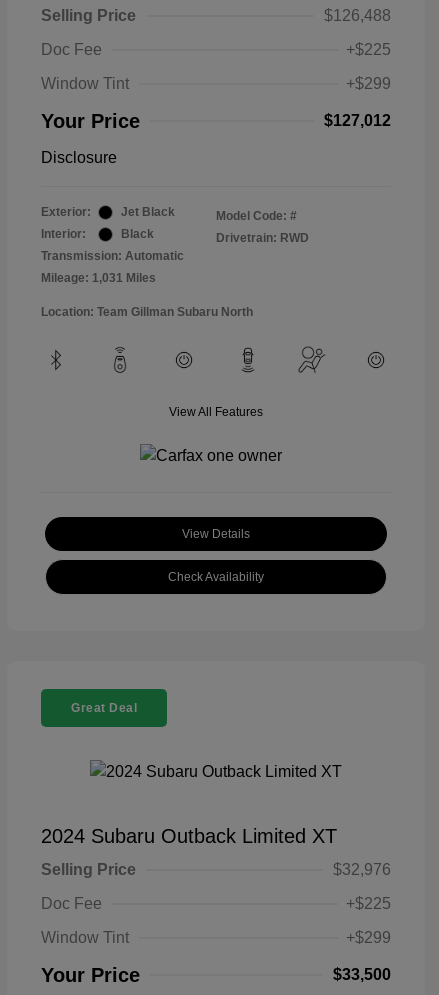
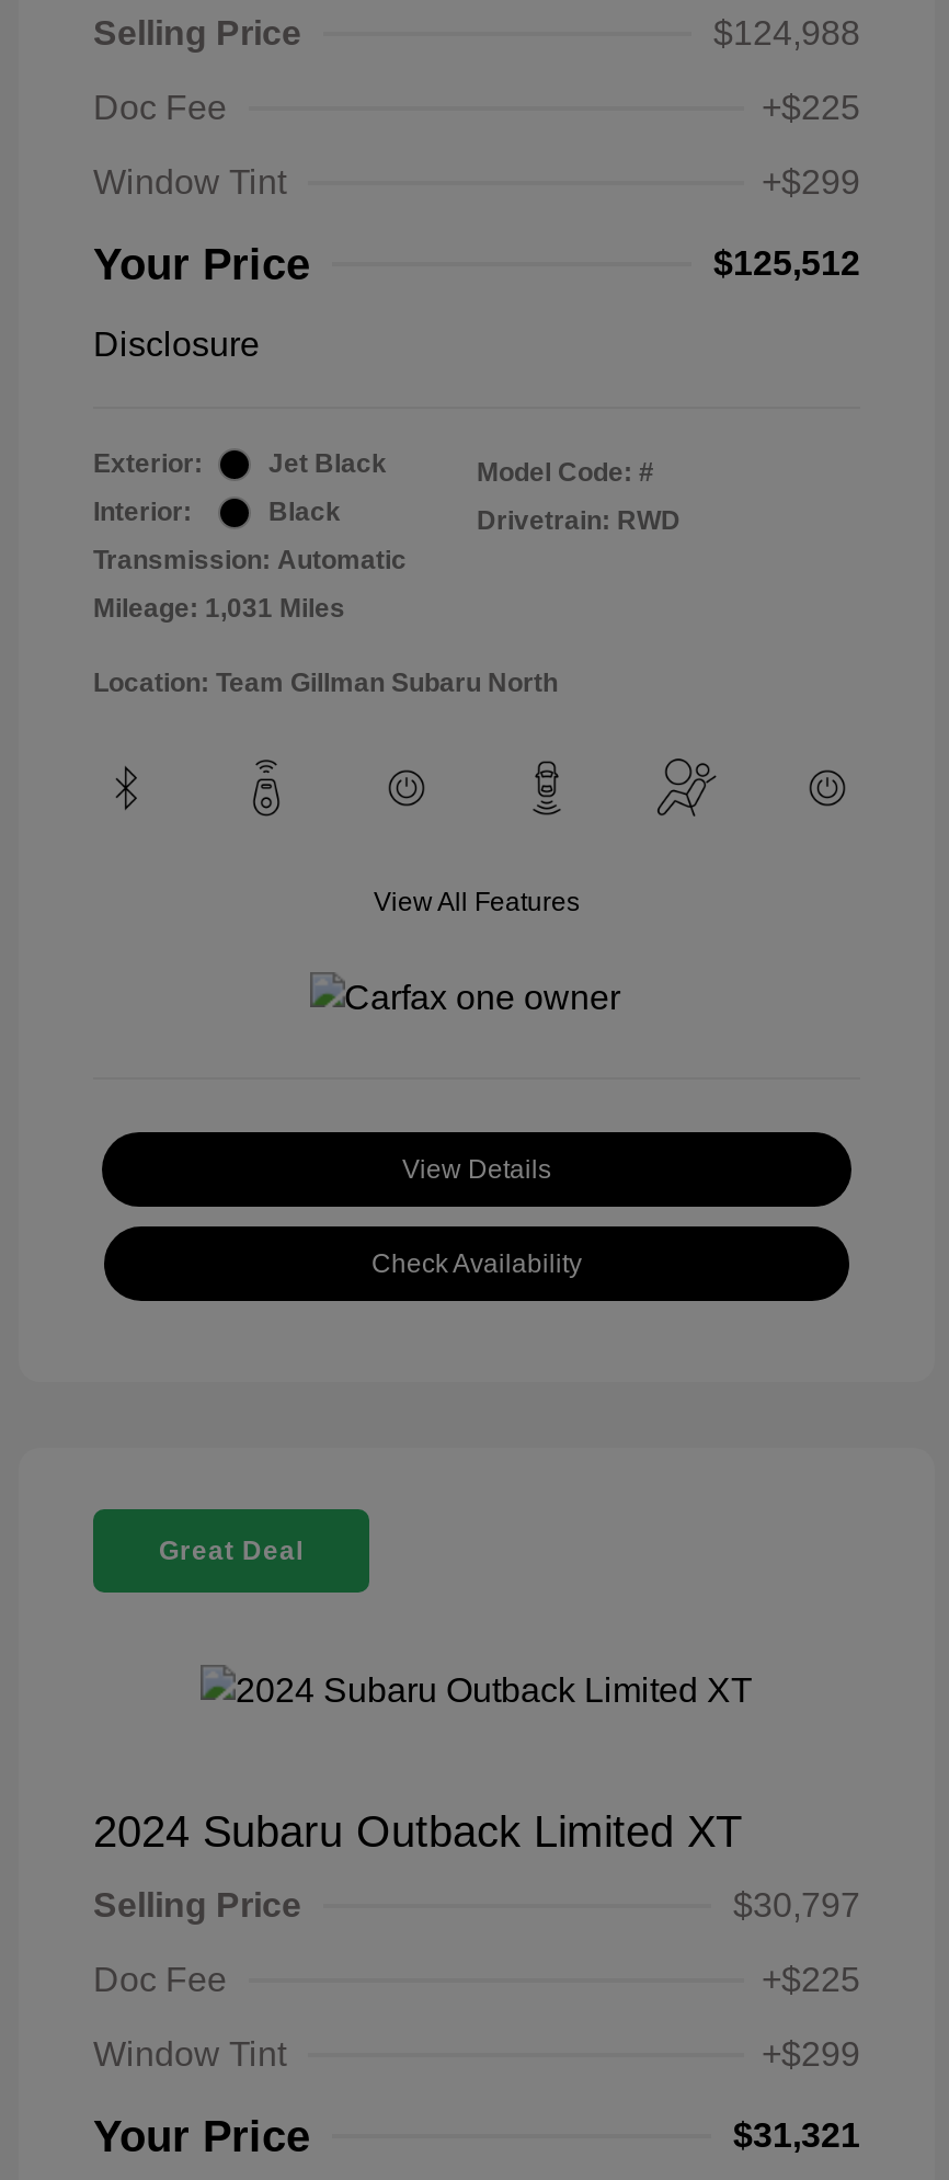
[324,7,391,24] $126,488 -> [713,15,860,52] $124,988
[324,112,391,129] $127,012 -> [713,245,860,282] $125,512
[333,861,391,878] $32,976 -> [733,1886,860,1924] $30,797
[333,966,391,983] $33,500 -> [733,2116,860,2154] $31,321

